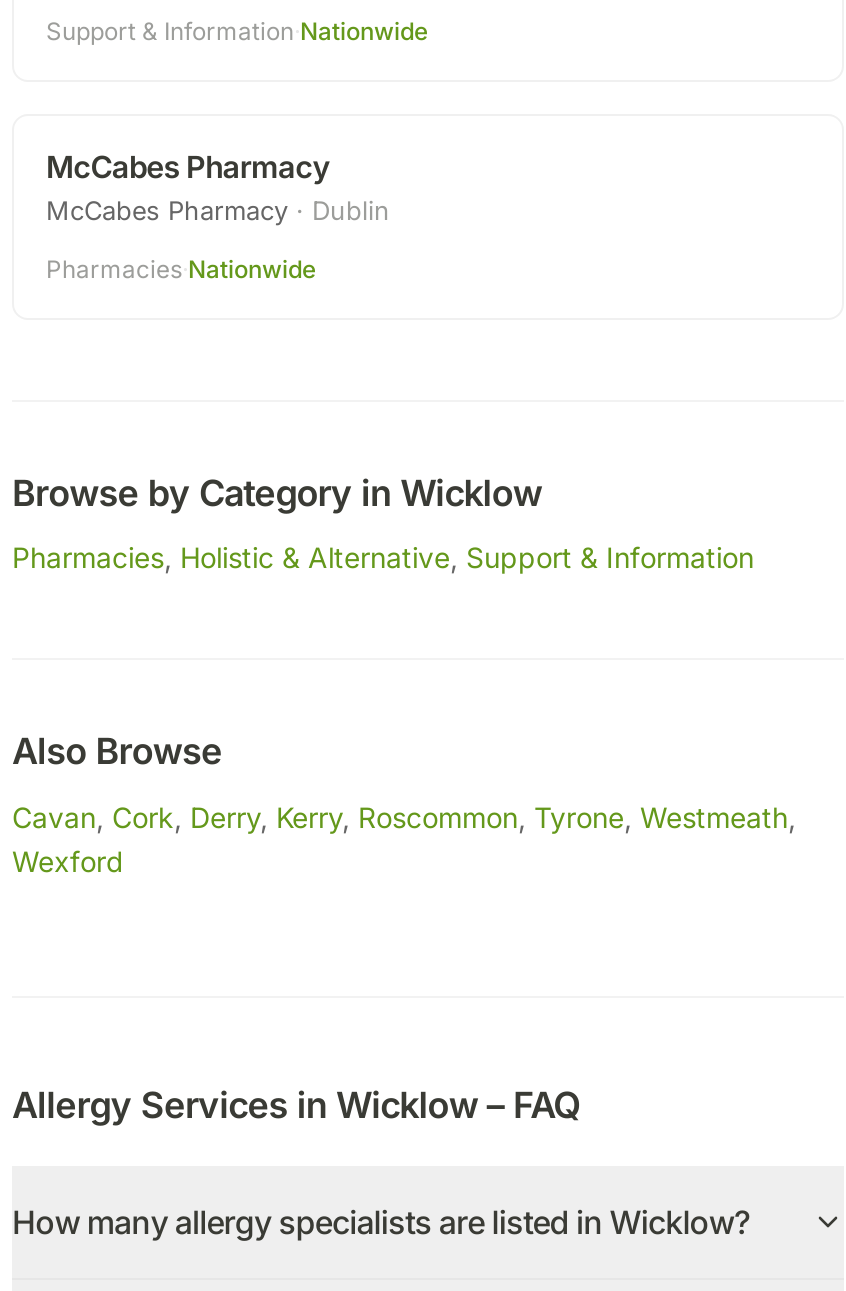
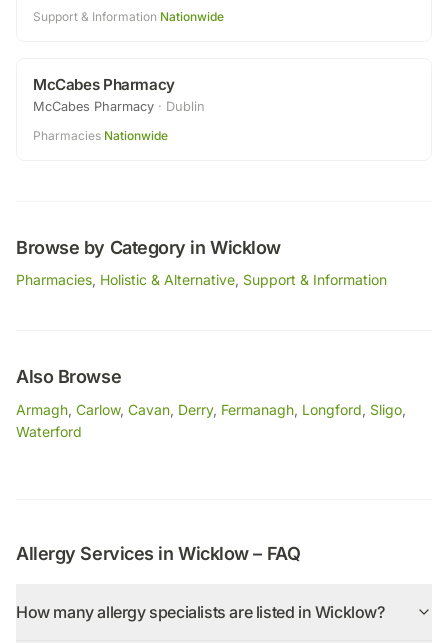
[12,800,796,878] Cavan, Cork, Derry, Kerry, Roscommon, Tyrone, Westmeath, | Wexford -> [16,401,406,440] Armagh, Carlow, Cavan, Derry, Fermanagh, Longford, Sligo, | Waterford

